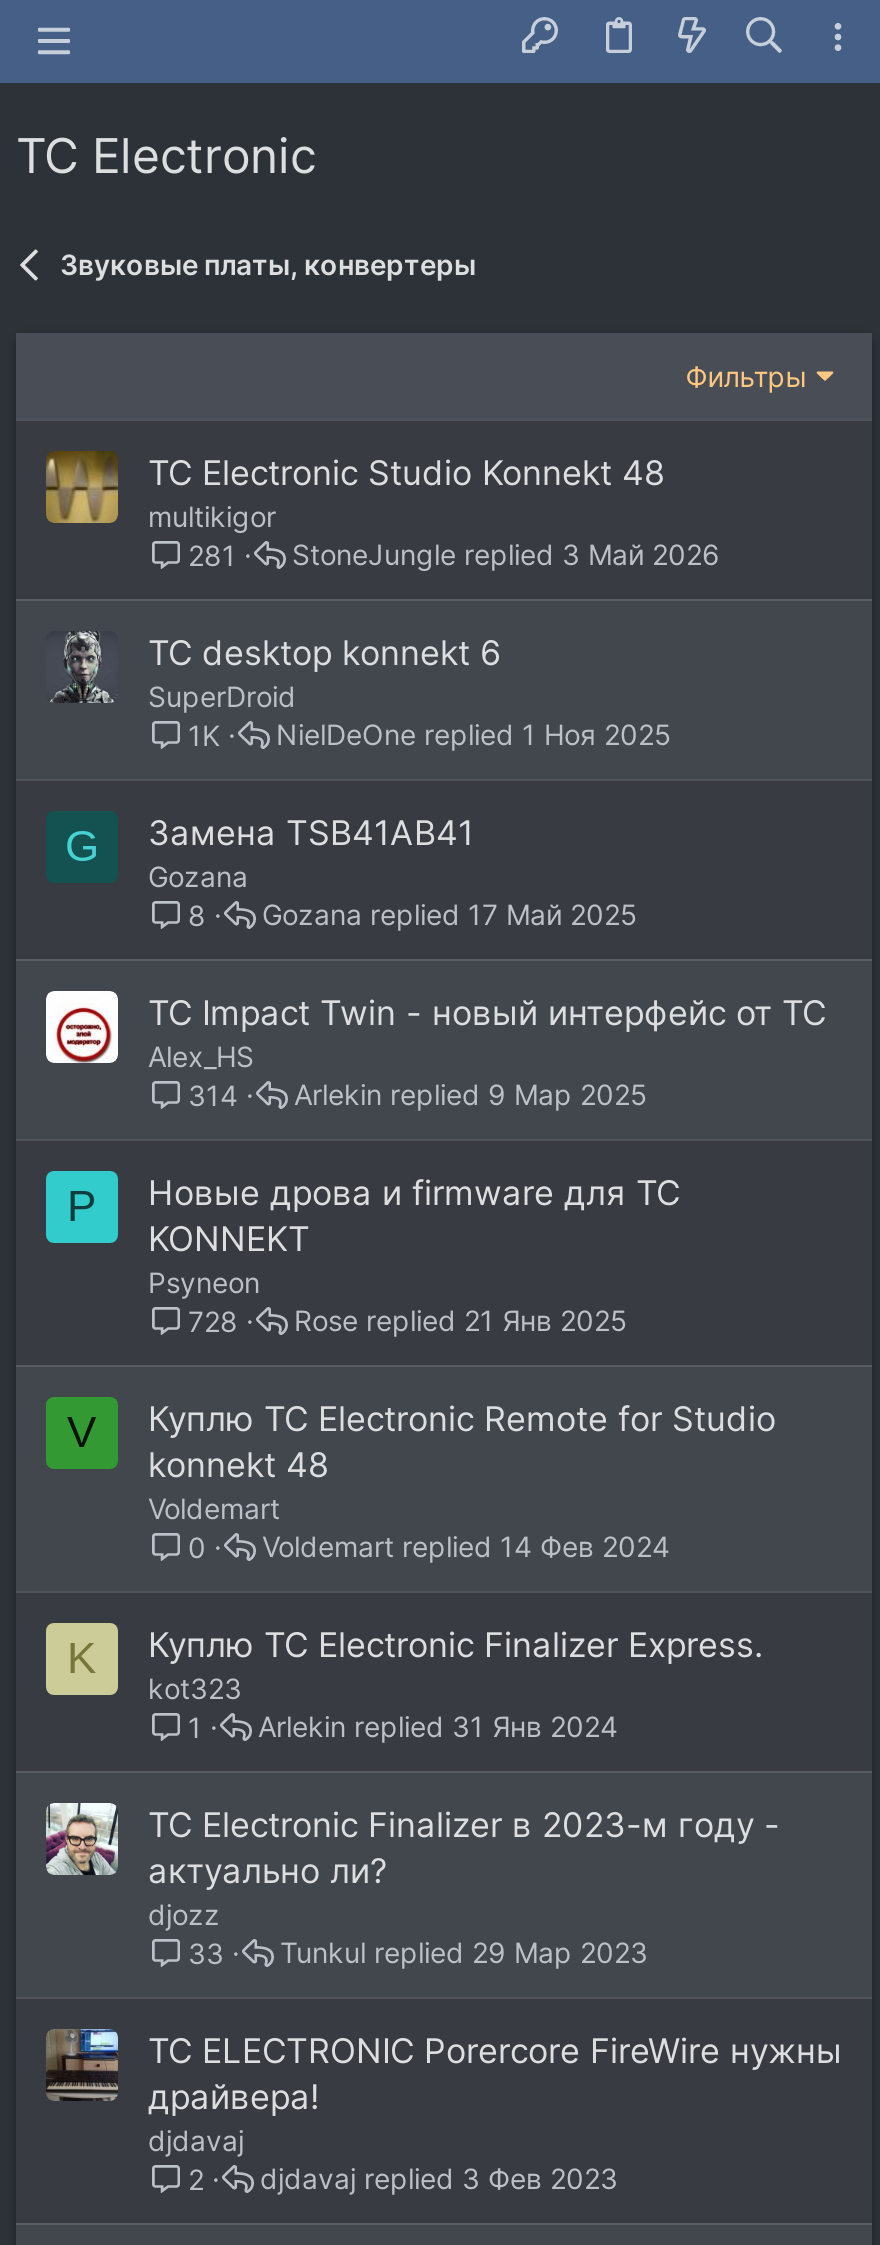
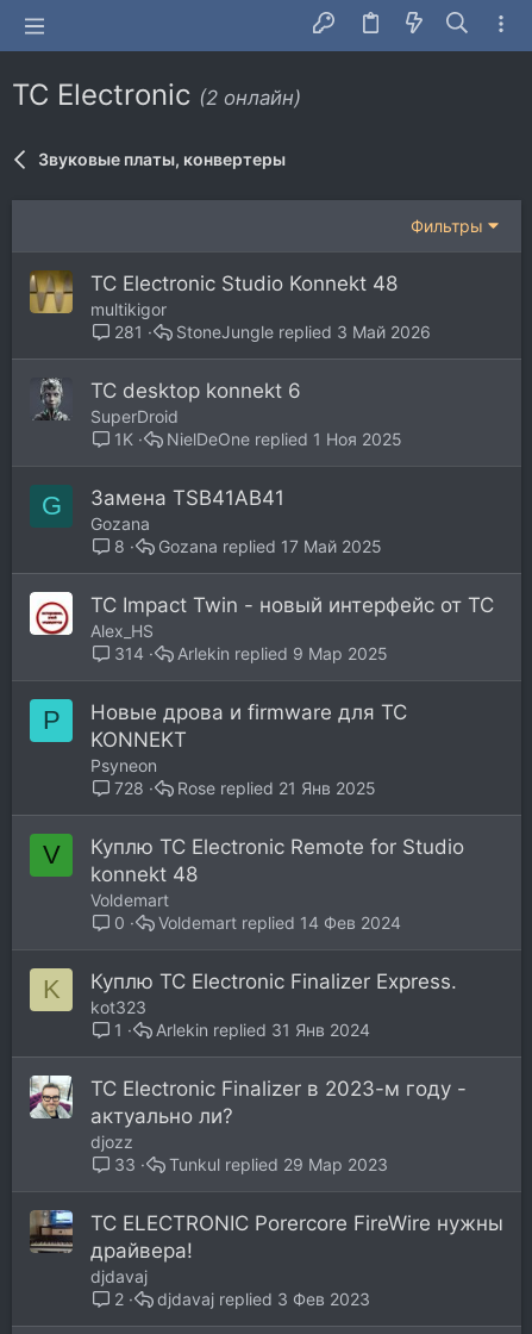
[16,127,316,185] TC Electronic -> [12,77,301,112] TC Electronic (2 онлайн)

